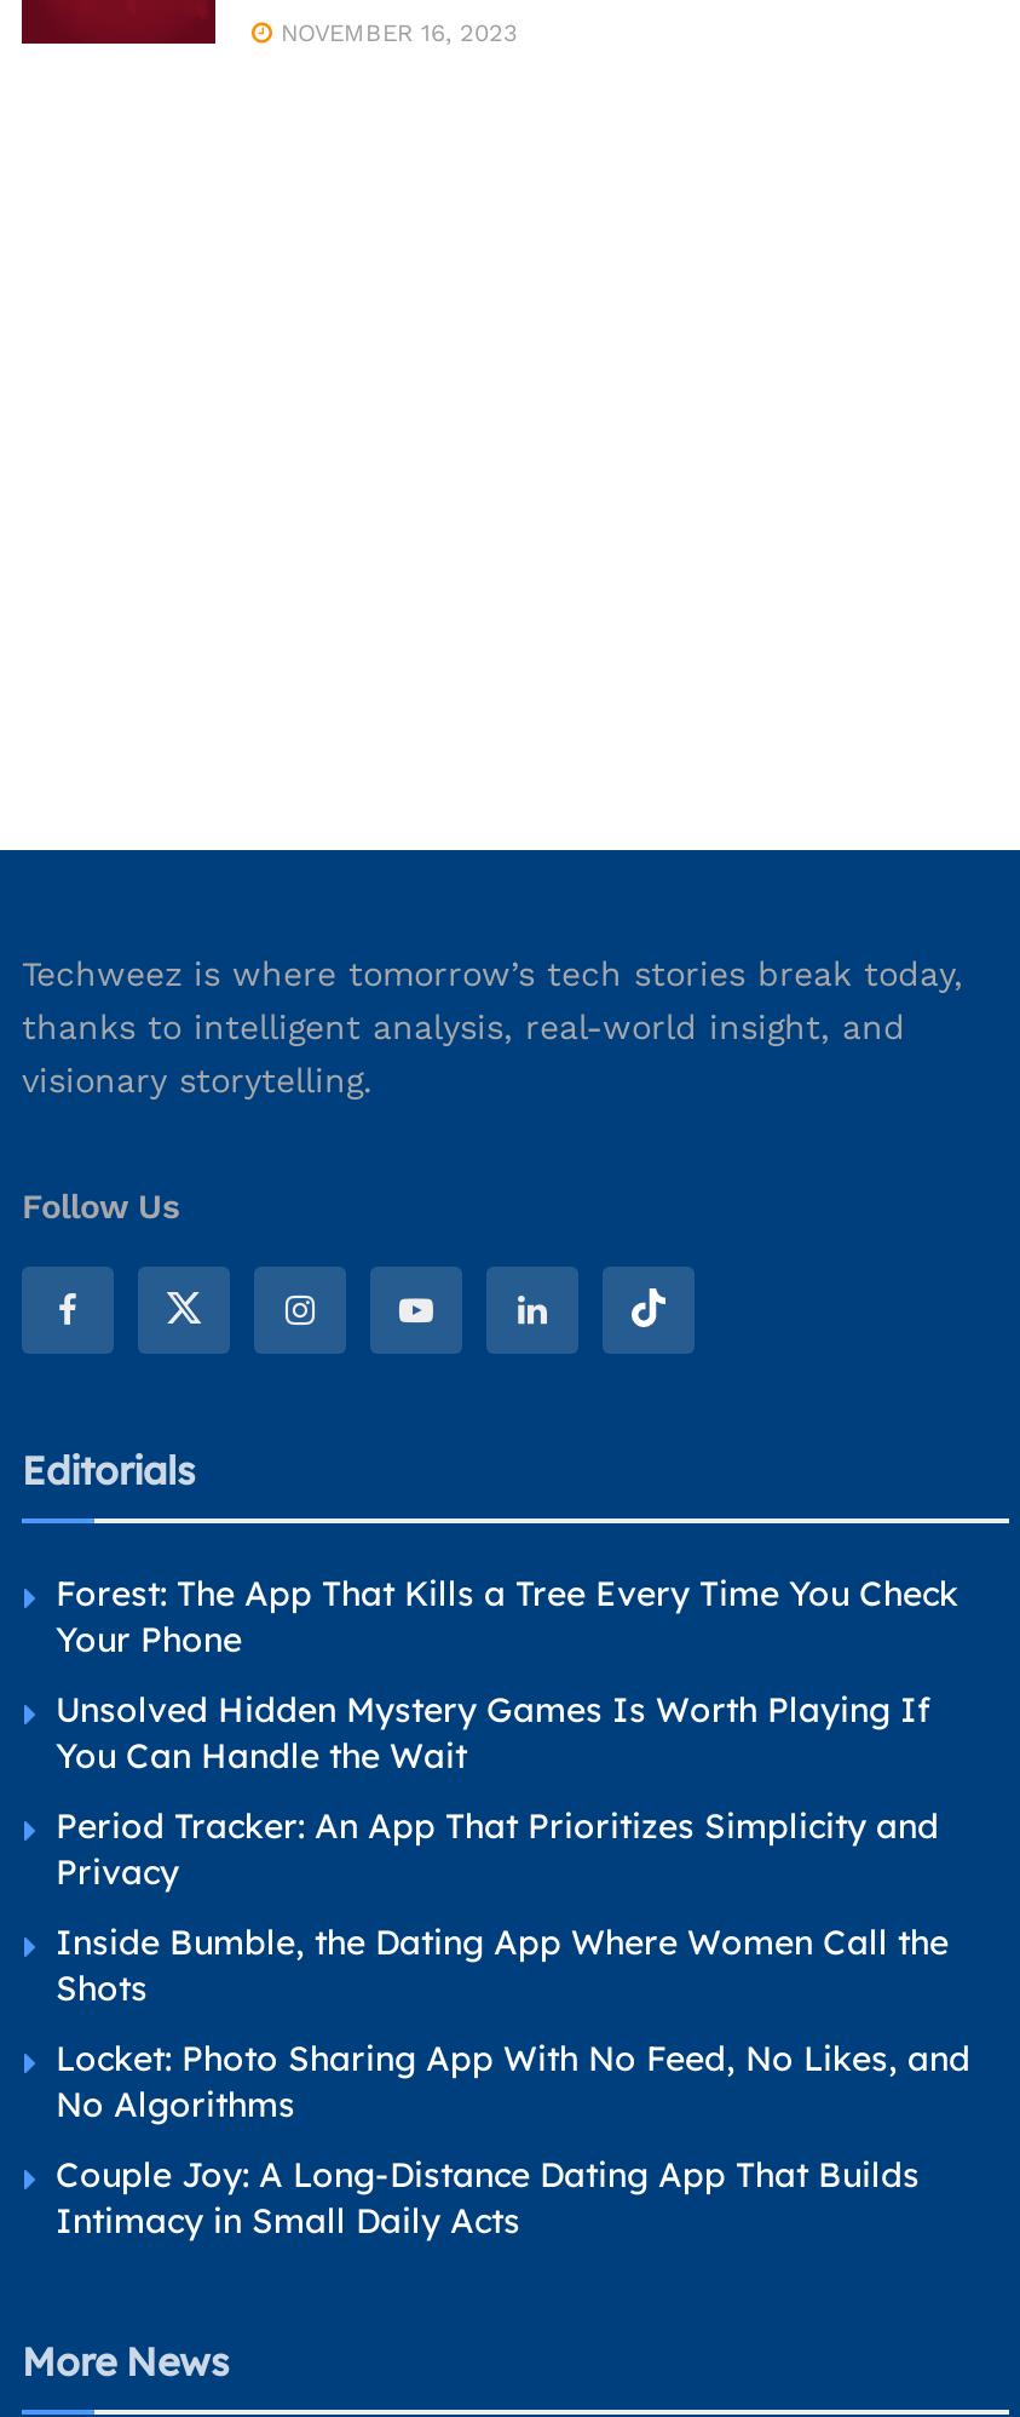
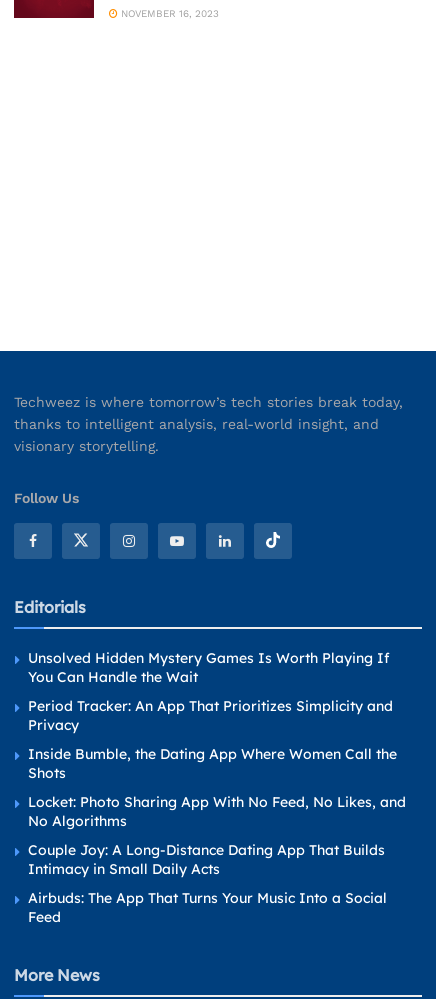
[56,1573,958,1662] Forest: The App That Kills a Tree Every Time You Check | Your Phone -> none
moved [56,1689,970,2244] -> [28,649,406,878]: Unsolved Hidden Mystery Games Is Worth Playing If | You Can Handle the Wait | Period Tracker: An App That Prioritizes Simplicity and | ... | Couple Joy: A Long-Distance Dating App That Builds | Intimacy in Small Daily Acts
none -> [28,889,387,926] Airbuds: The App That Turns Your Music Into a Social | Feed

